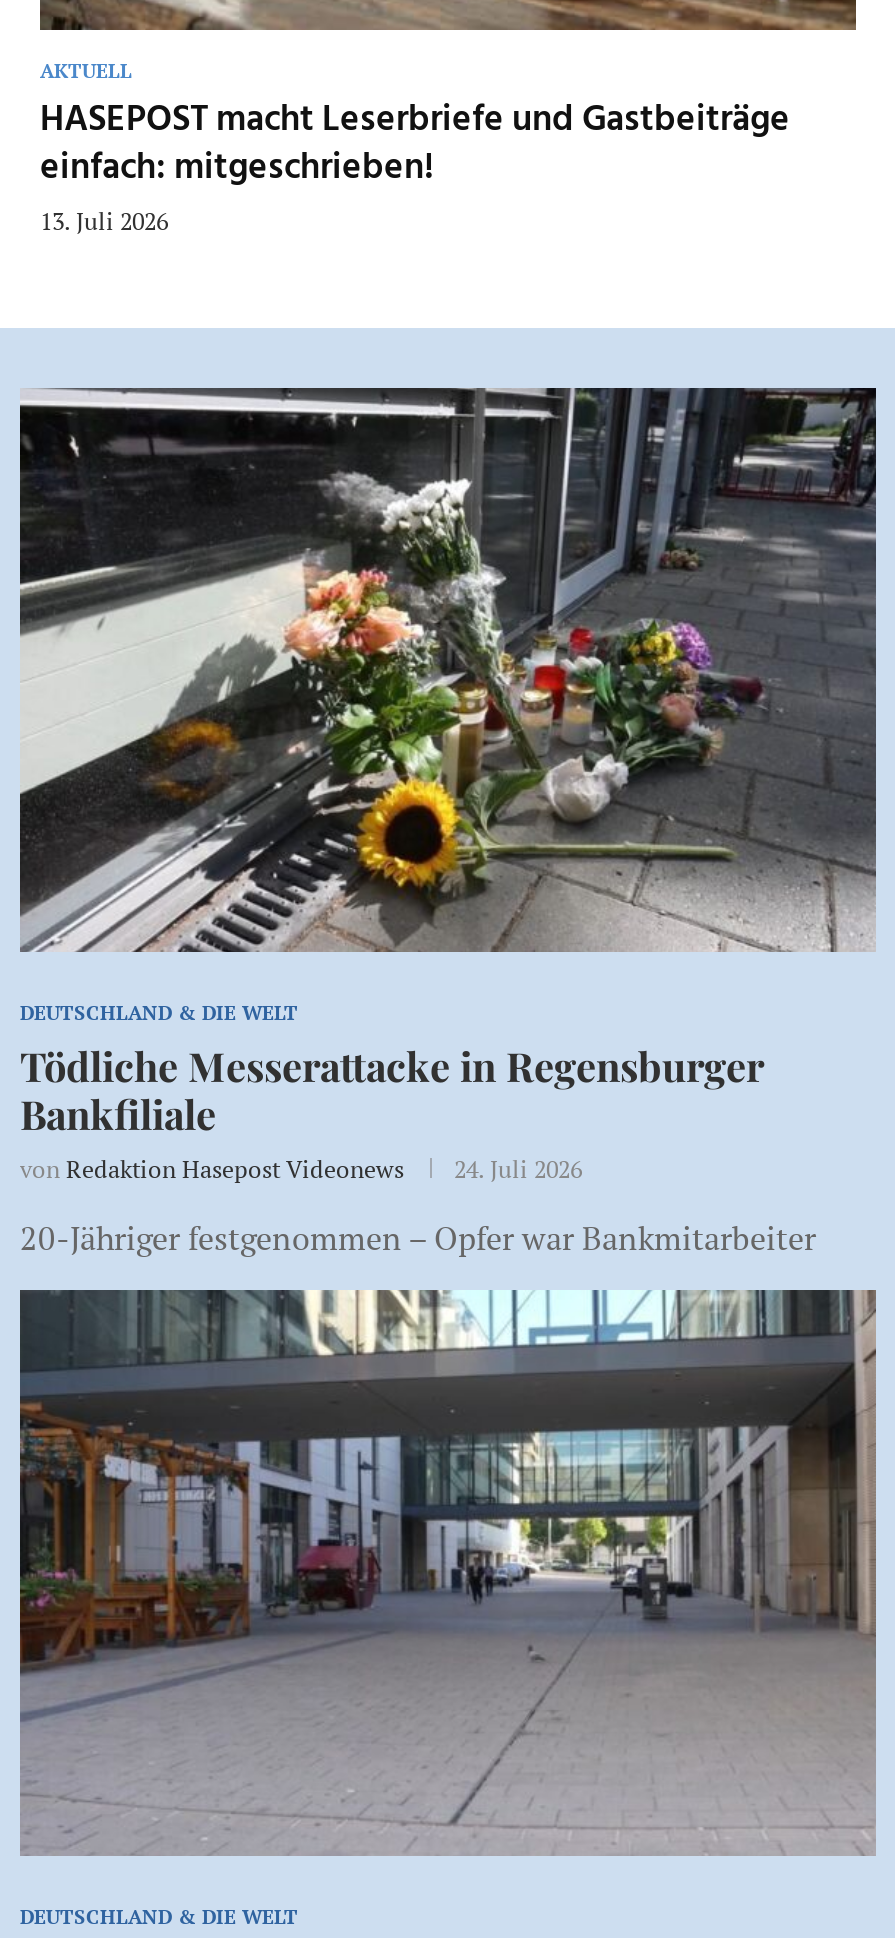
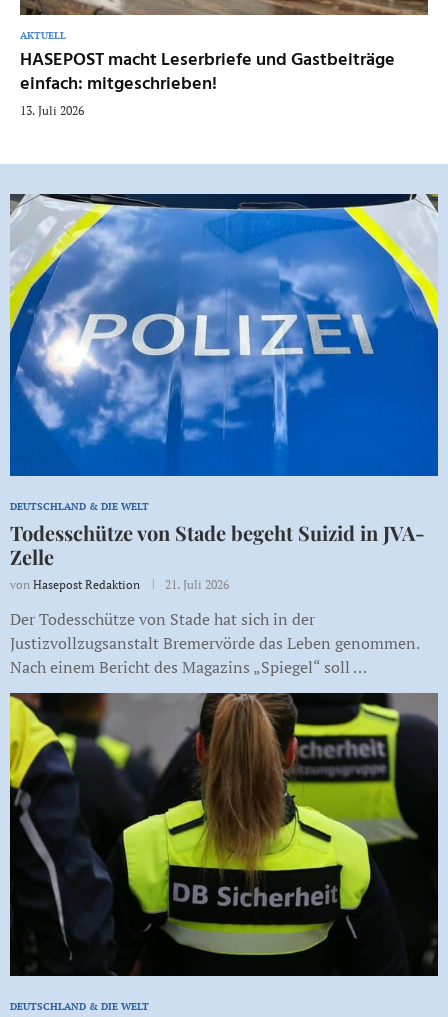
[18,386,878,954] [image] -> [9,193,439,477] [image]
[20,1038,764,1184] Tödliche Messerattacke in Regensburger | Bankfiliale | von Redaktion Hasepost Videonews | 24. Juli 2026 -> [10,519,425,592] Todesschütze von Stade begeht Suizid in JVA- | Zelle | von Hasepost Redaktion | 21. Juli 2026
[20,1216,816,1260] 20-Jähriger festgenommen – Opfer war Bankmitarbeiter -> [10,608,419,678] Der Todesschütze von Stade hat sich in der | Justizvollzugsanstalt Bremervörde das Leben genommen. | Nach einem Bericht des Magazins „Spiegel“ soll …
[18,1318,878,1856] [image] -> [9,692,439,977] [image]

